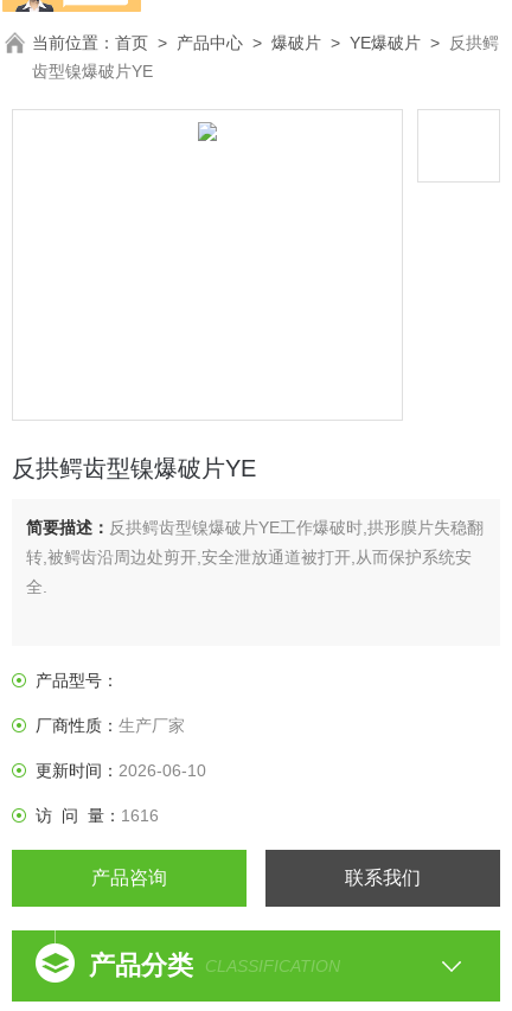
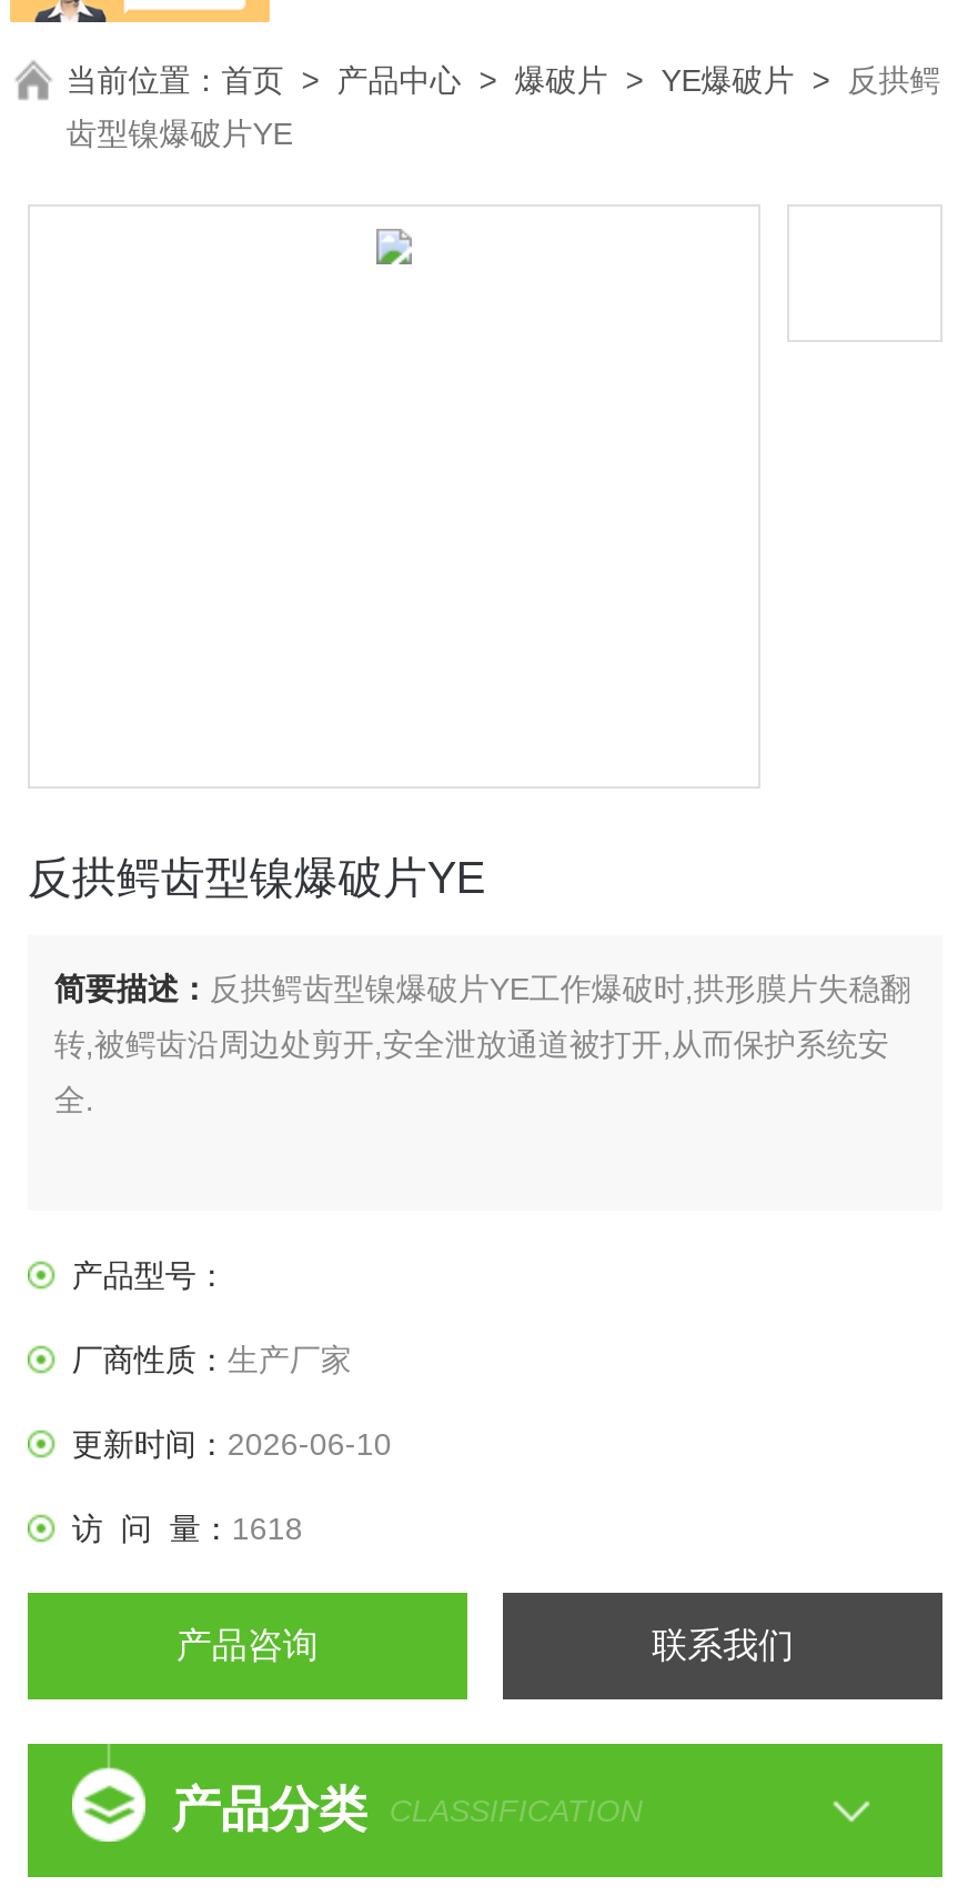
[35,805,159,824] 访 问 量：1616 -> [72,1509,303,1545] 访 问 量：1618

